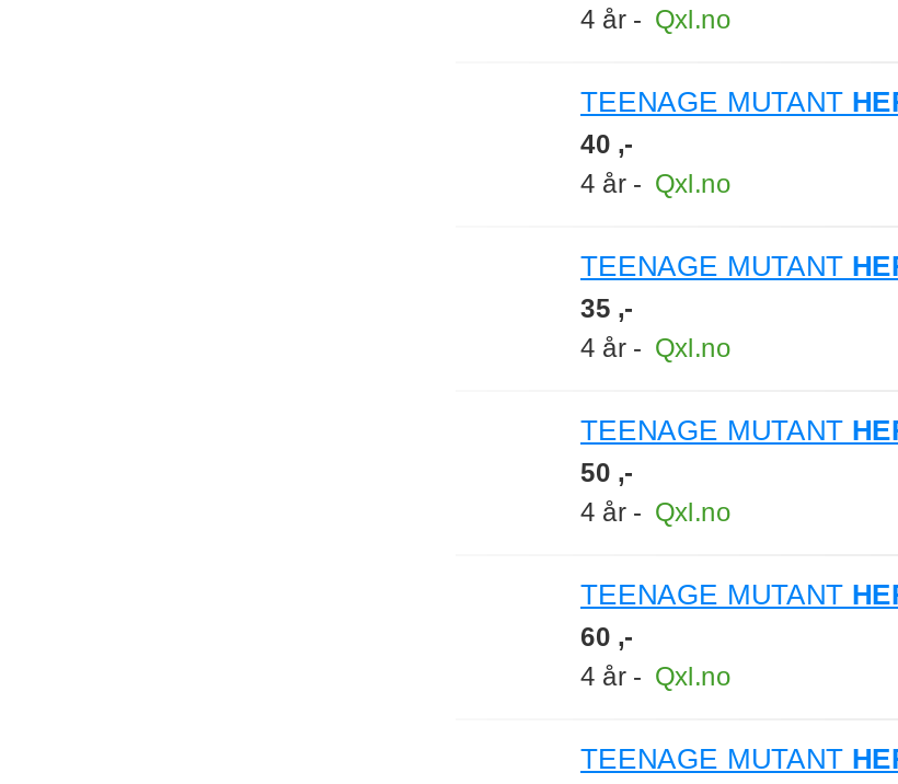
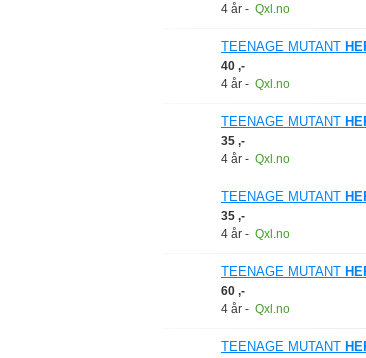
[580,458,633,488] 50 ,- -> [221,209,245,223] 35 ,-

